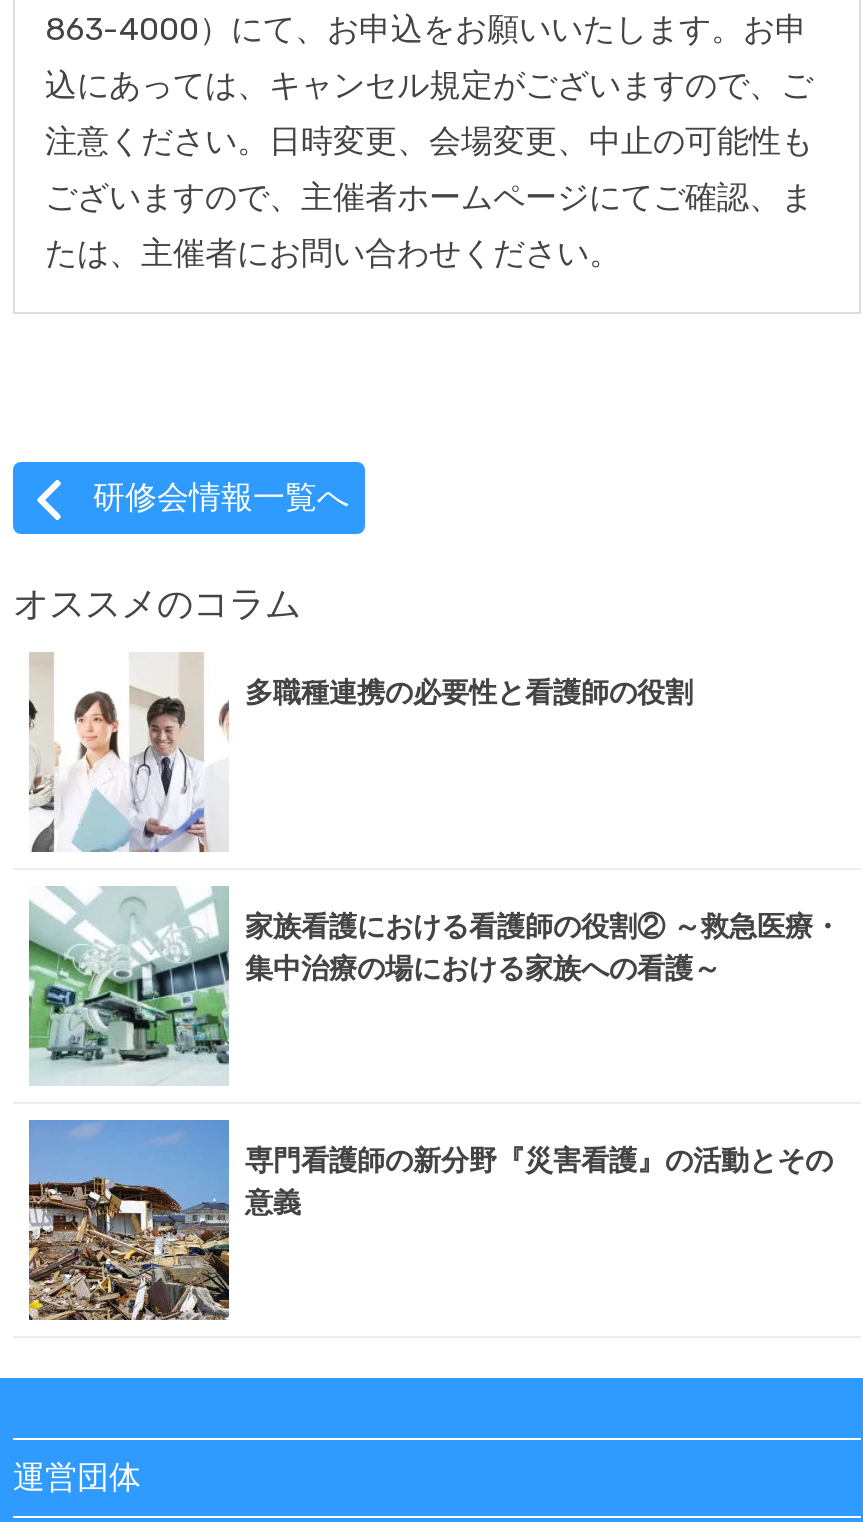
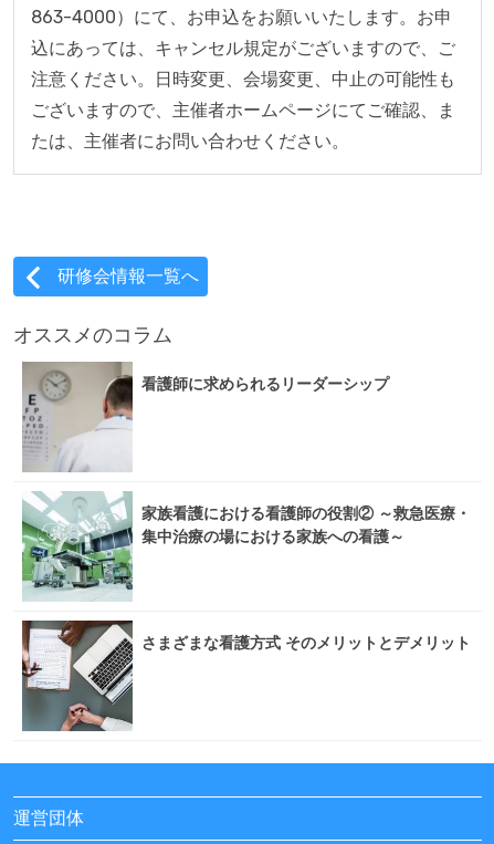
[29,652,693,854] [image] | 多職種連携の必要性と看護師の役割 -> [22,361,389,472] [image] | 看護師に求められるリーダーシップ
[27,1118,833,1322] [image] | 専門看護師の新分野『災害看護』の活動とその | 意義 -> [21,619,471,732] [image] | さまざまな看護方式 そのメリットとデメリット

